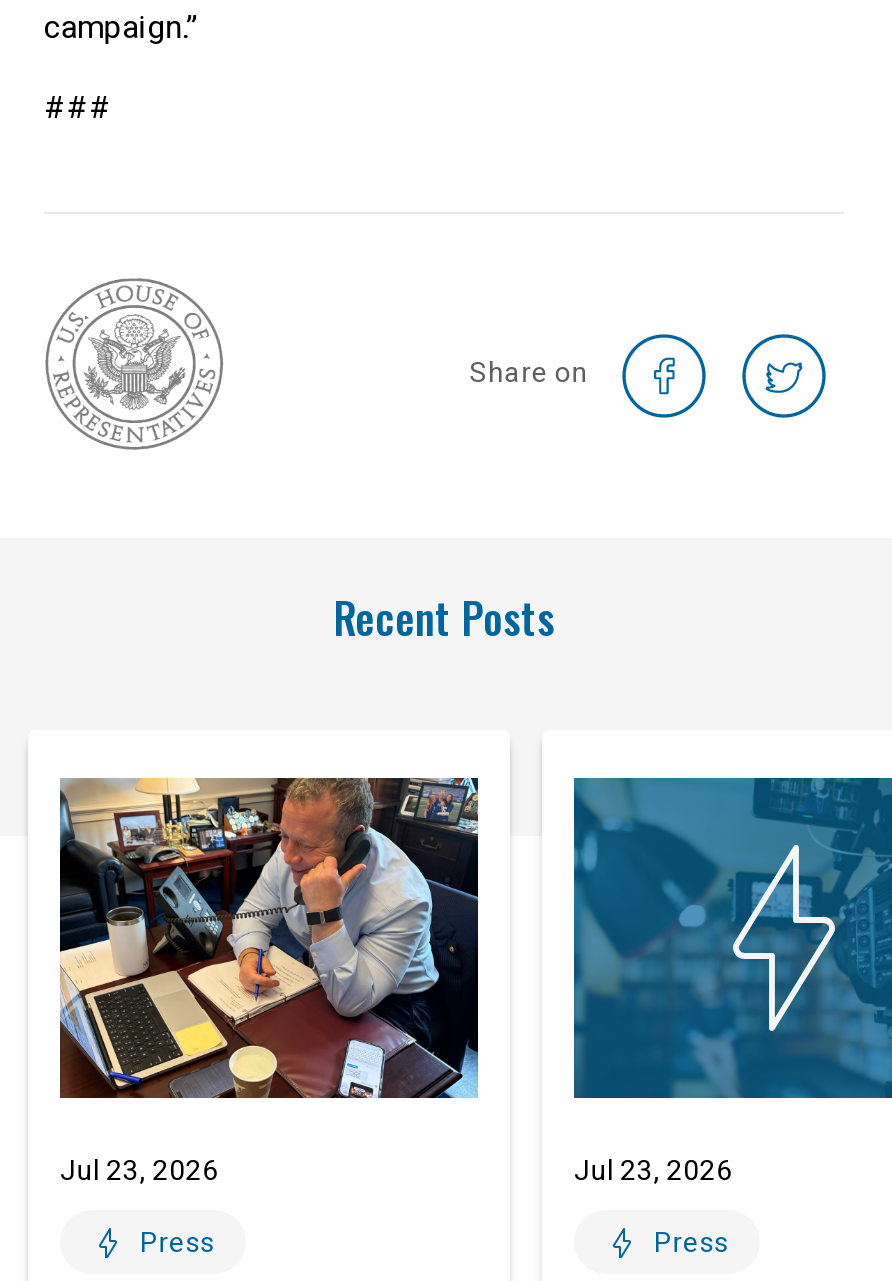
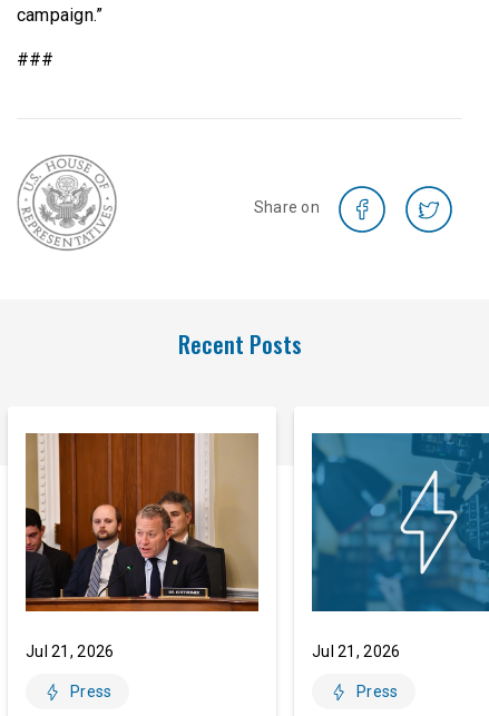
[58,776,480,1186] [image] | Jul 23, 2026 -> [25,432,260,660] [image] | Jul 21, 2026
[574,1154,733,1186] Jul 23, 2026 -> [312,643,400,660] Jul 21, 2026

